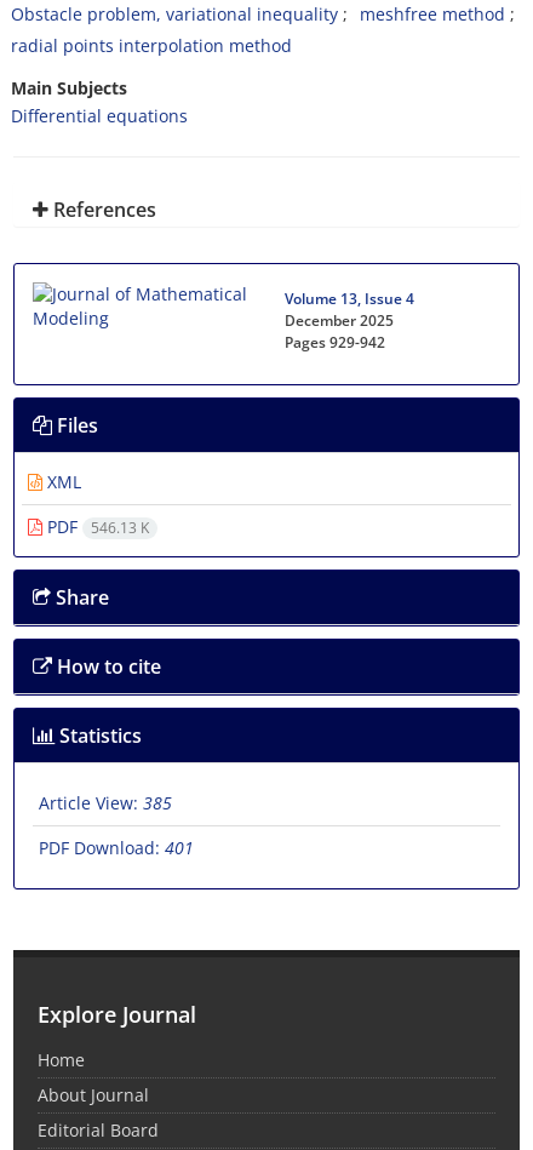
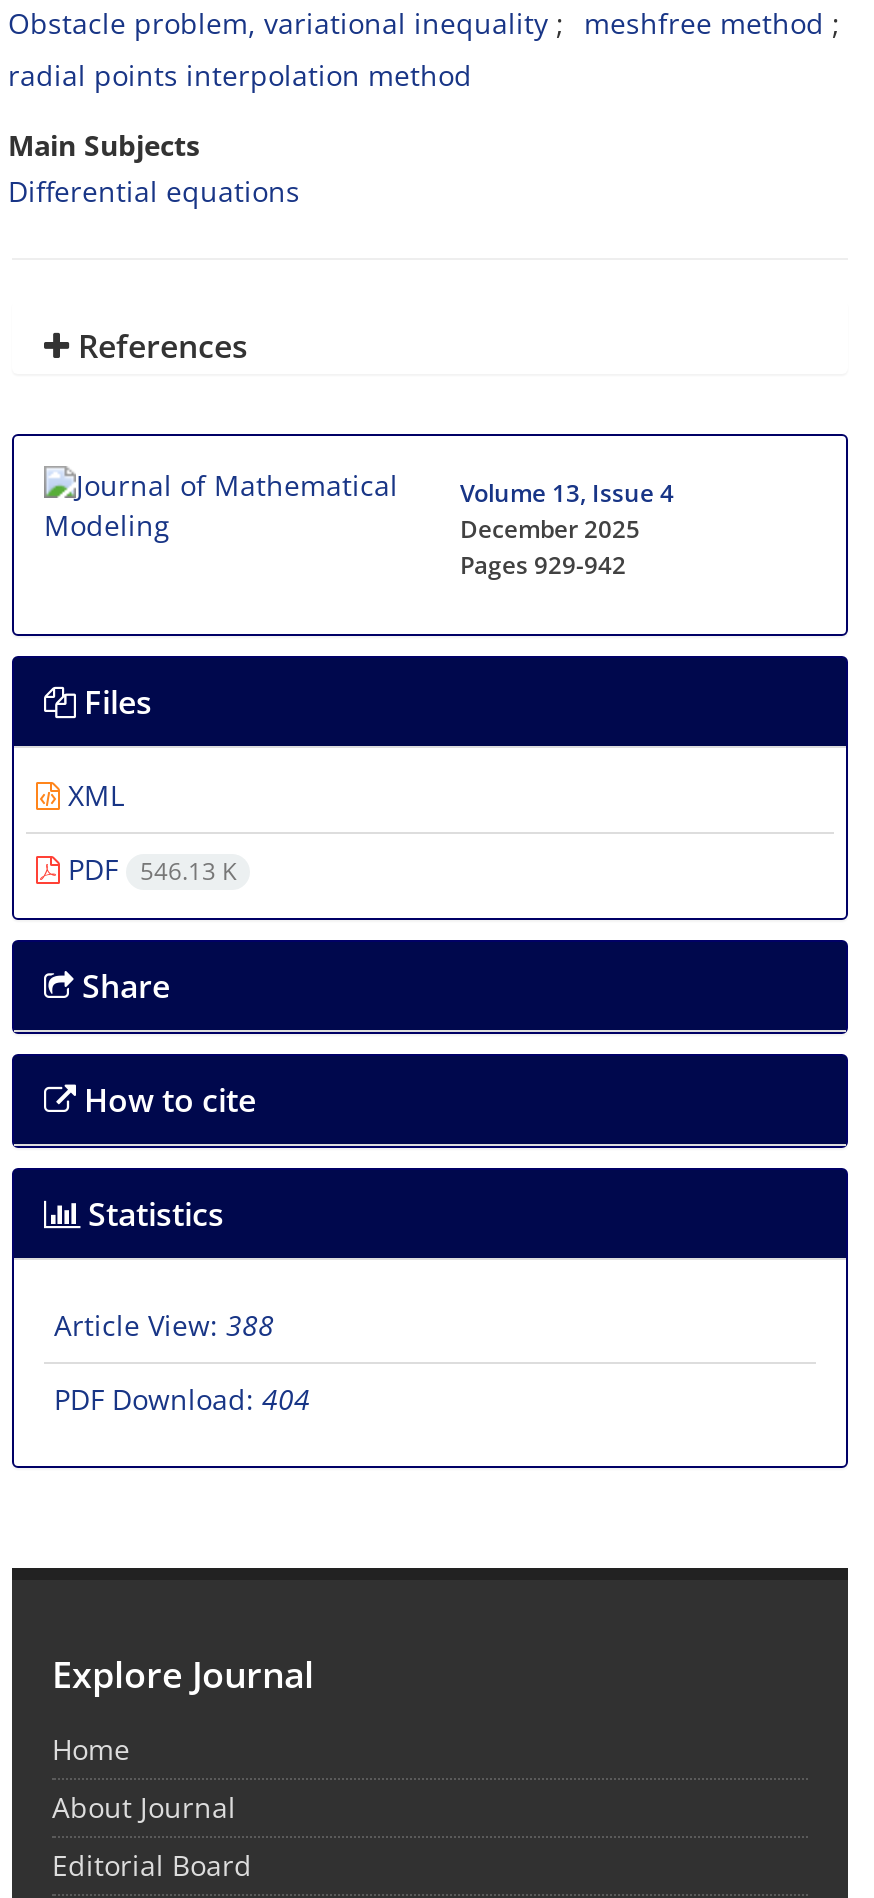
[39,792,172,815] Article View: 385 -> [54,1306,274,1344] Article View: 388
[39,836,194,859] PDF Download: 401 -> [54,1380,310,1418] PDF Download: 404

